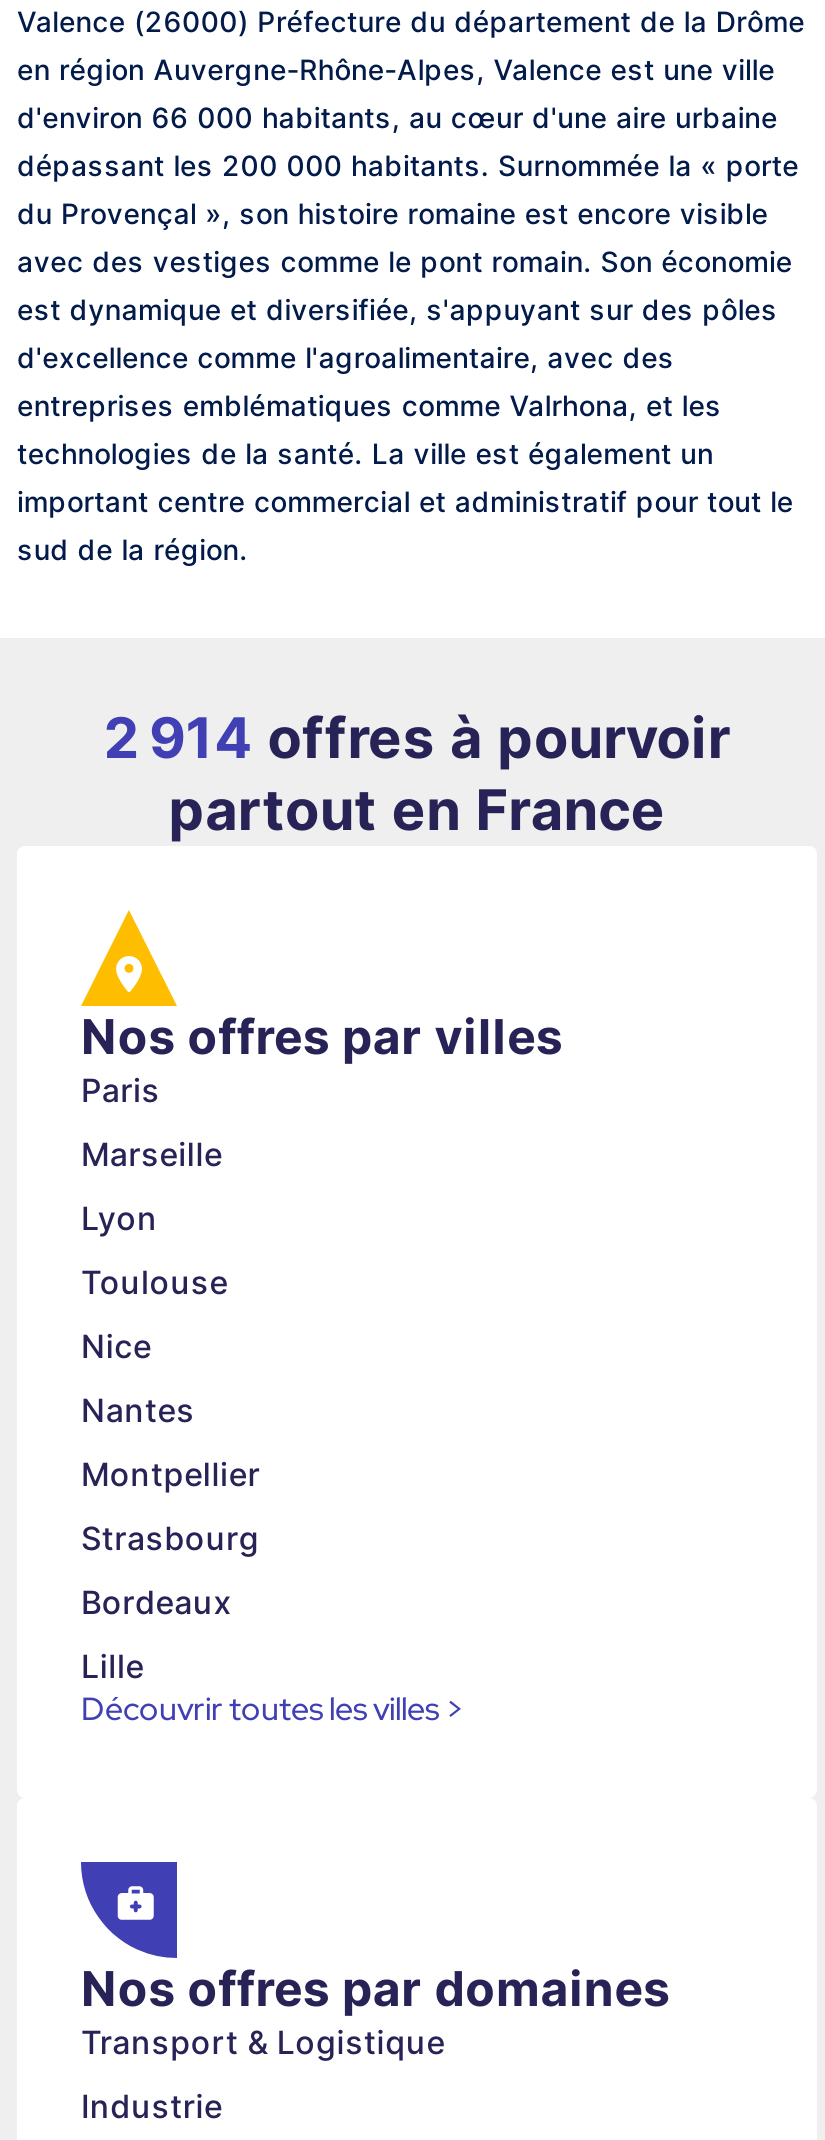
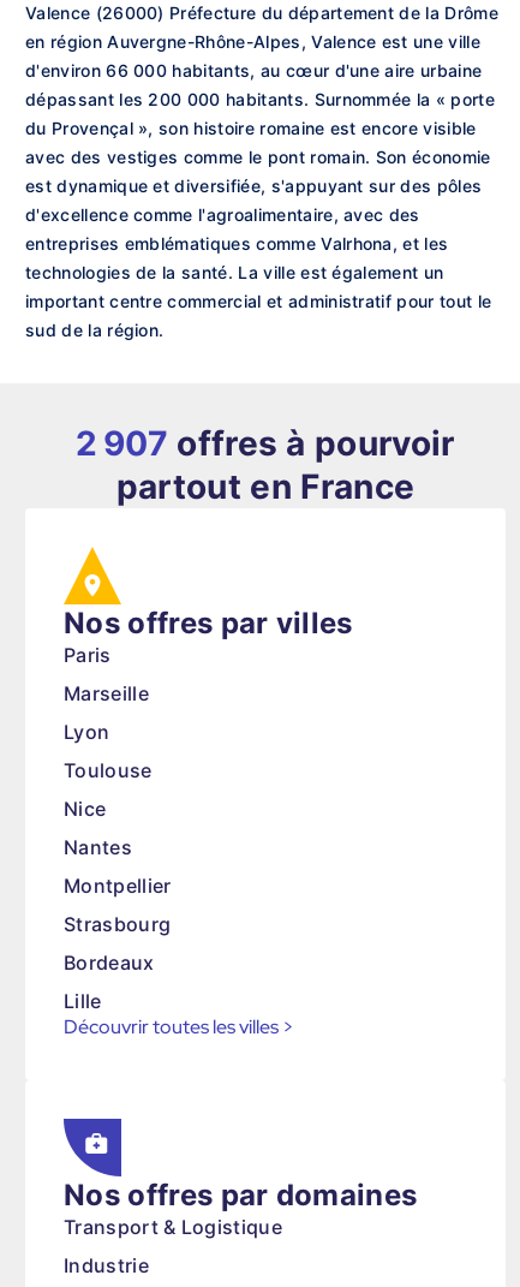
[104,704,730,772] 2 914 offres à pourvoir -> [76,423,455,464] 2 907 offres à pourvoir

